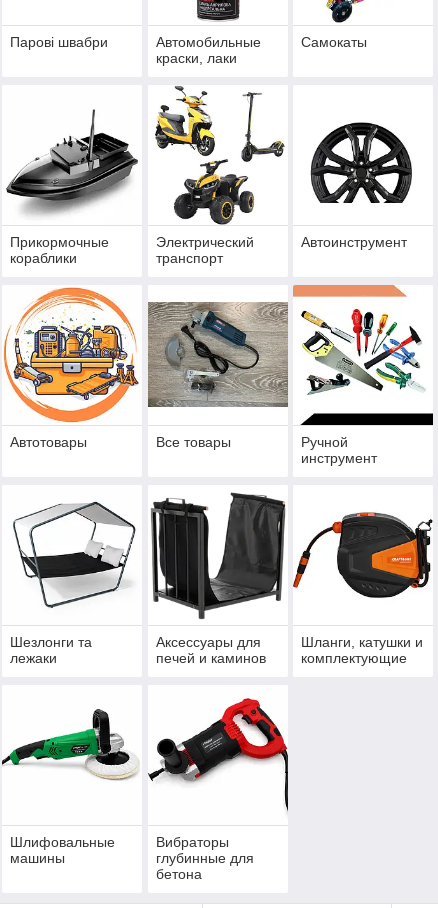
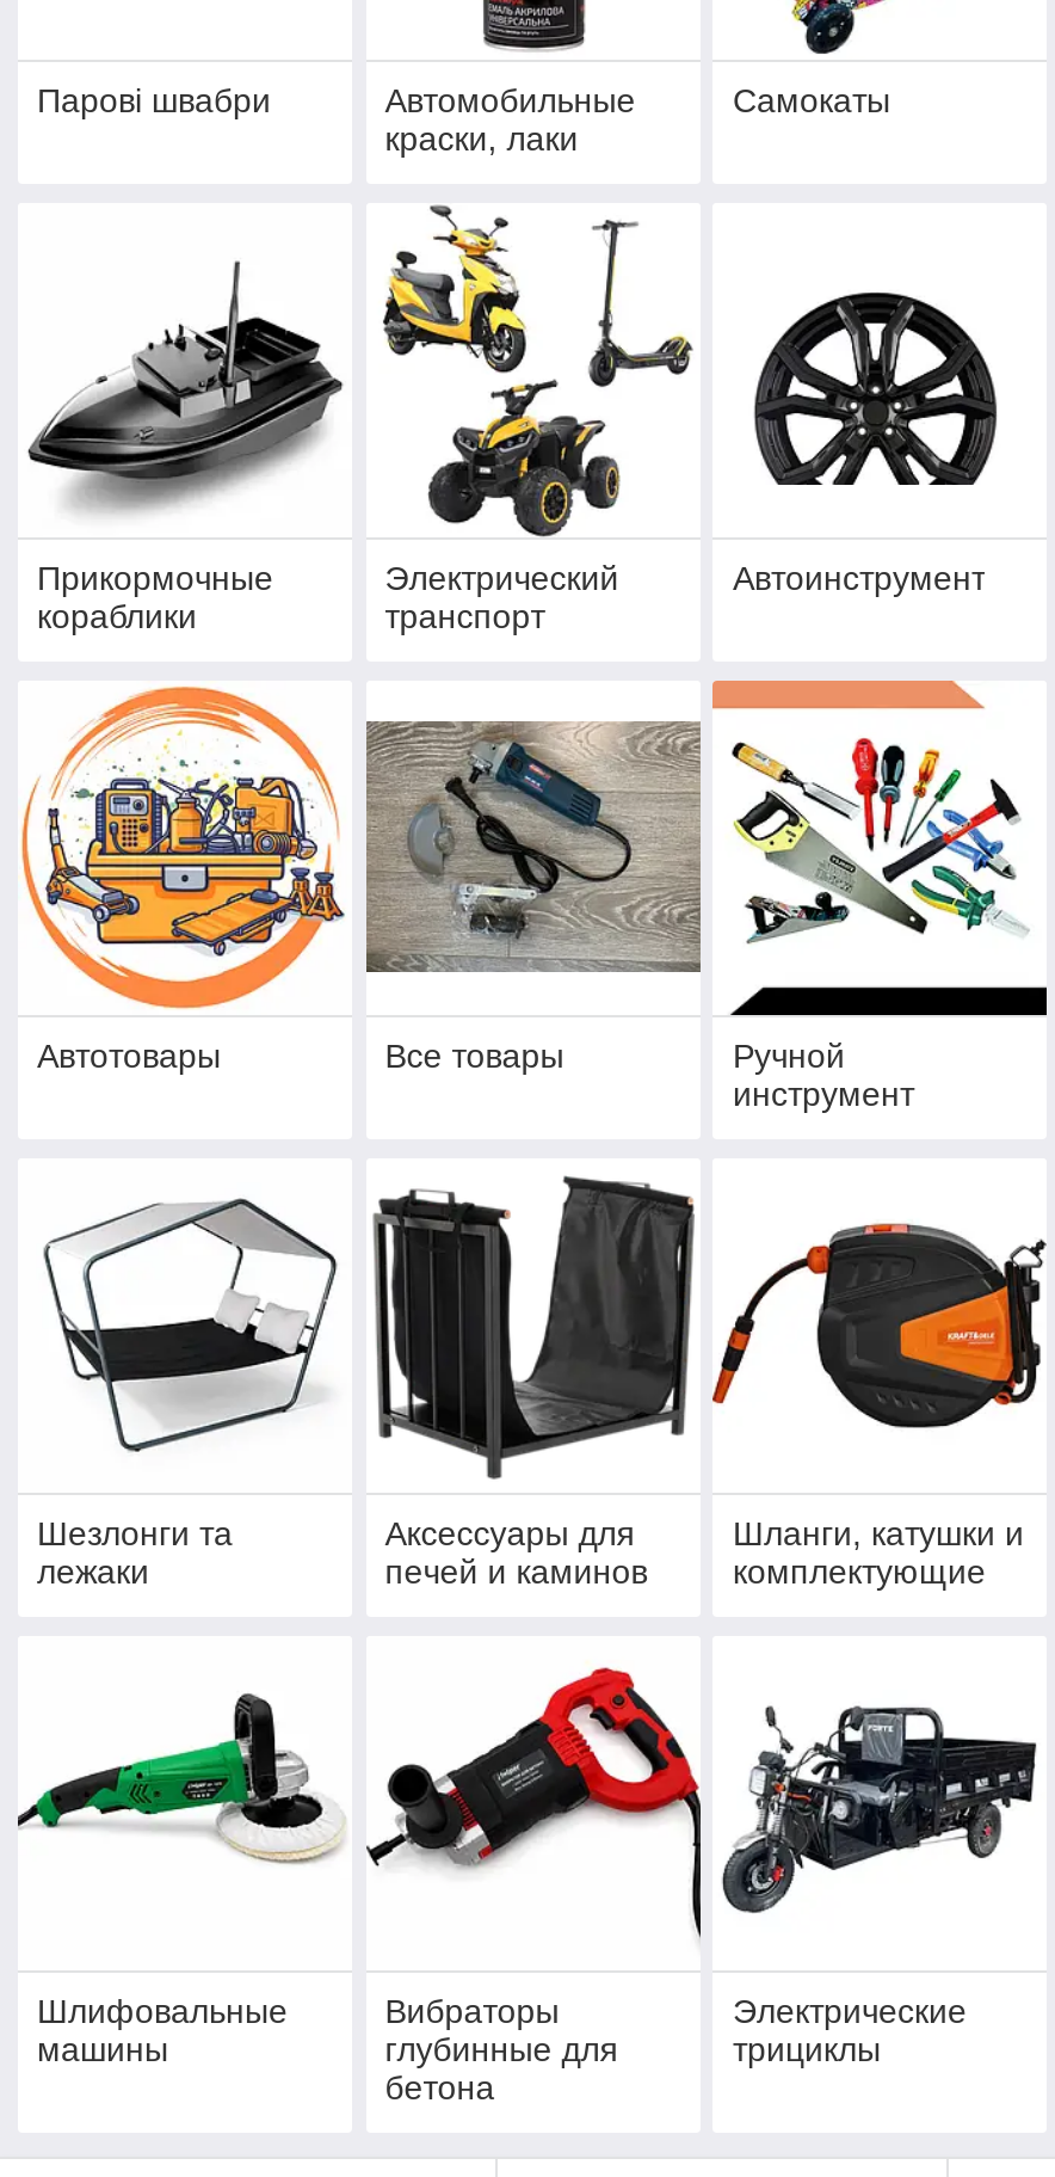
none -> [720,1705,1037,2068] [image] | Электрические | трициклы

